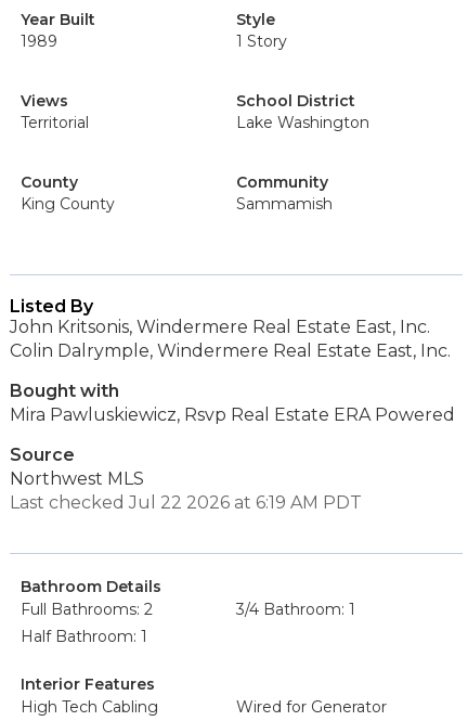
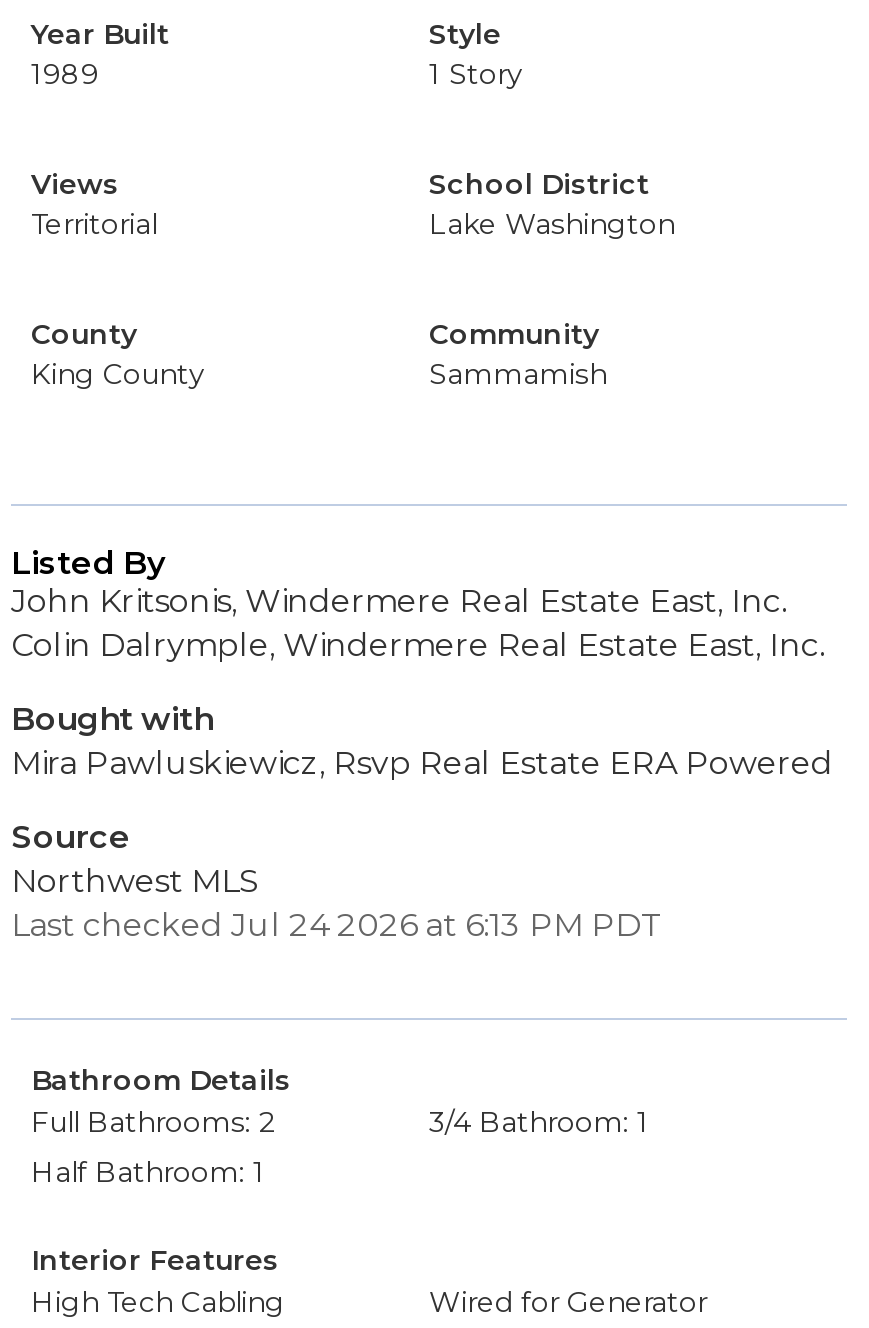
[10,492,362,513] Last checked Jul 22 2026 at 6:19 AM PDT -> [11,906,663,944] Last checked Jul 24 2026 at 6:13 PM PDT

